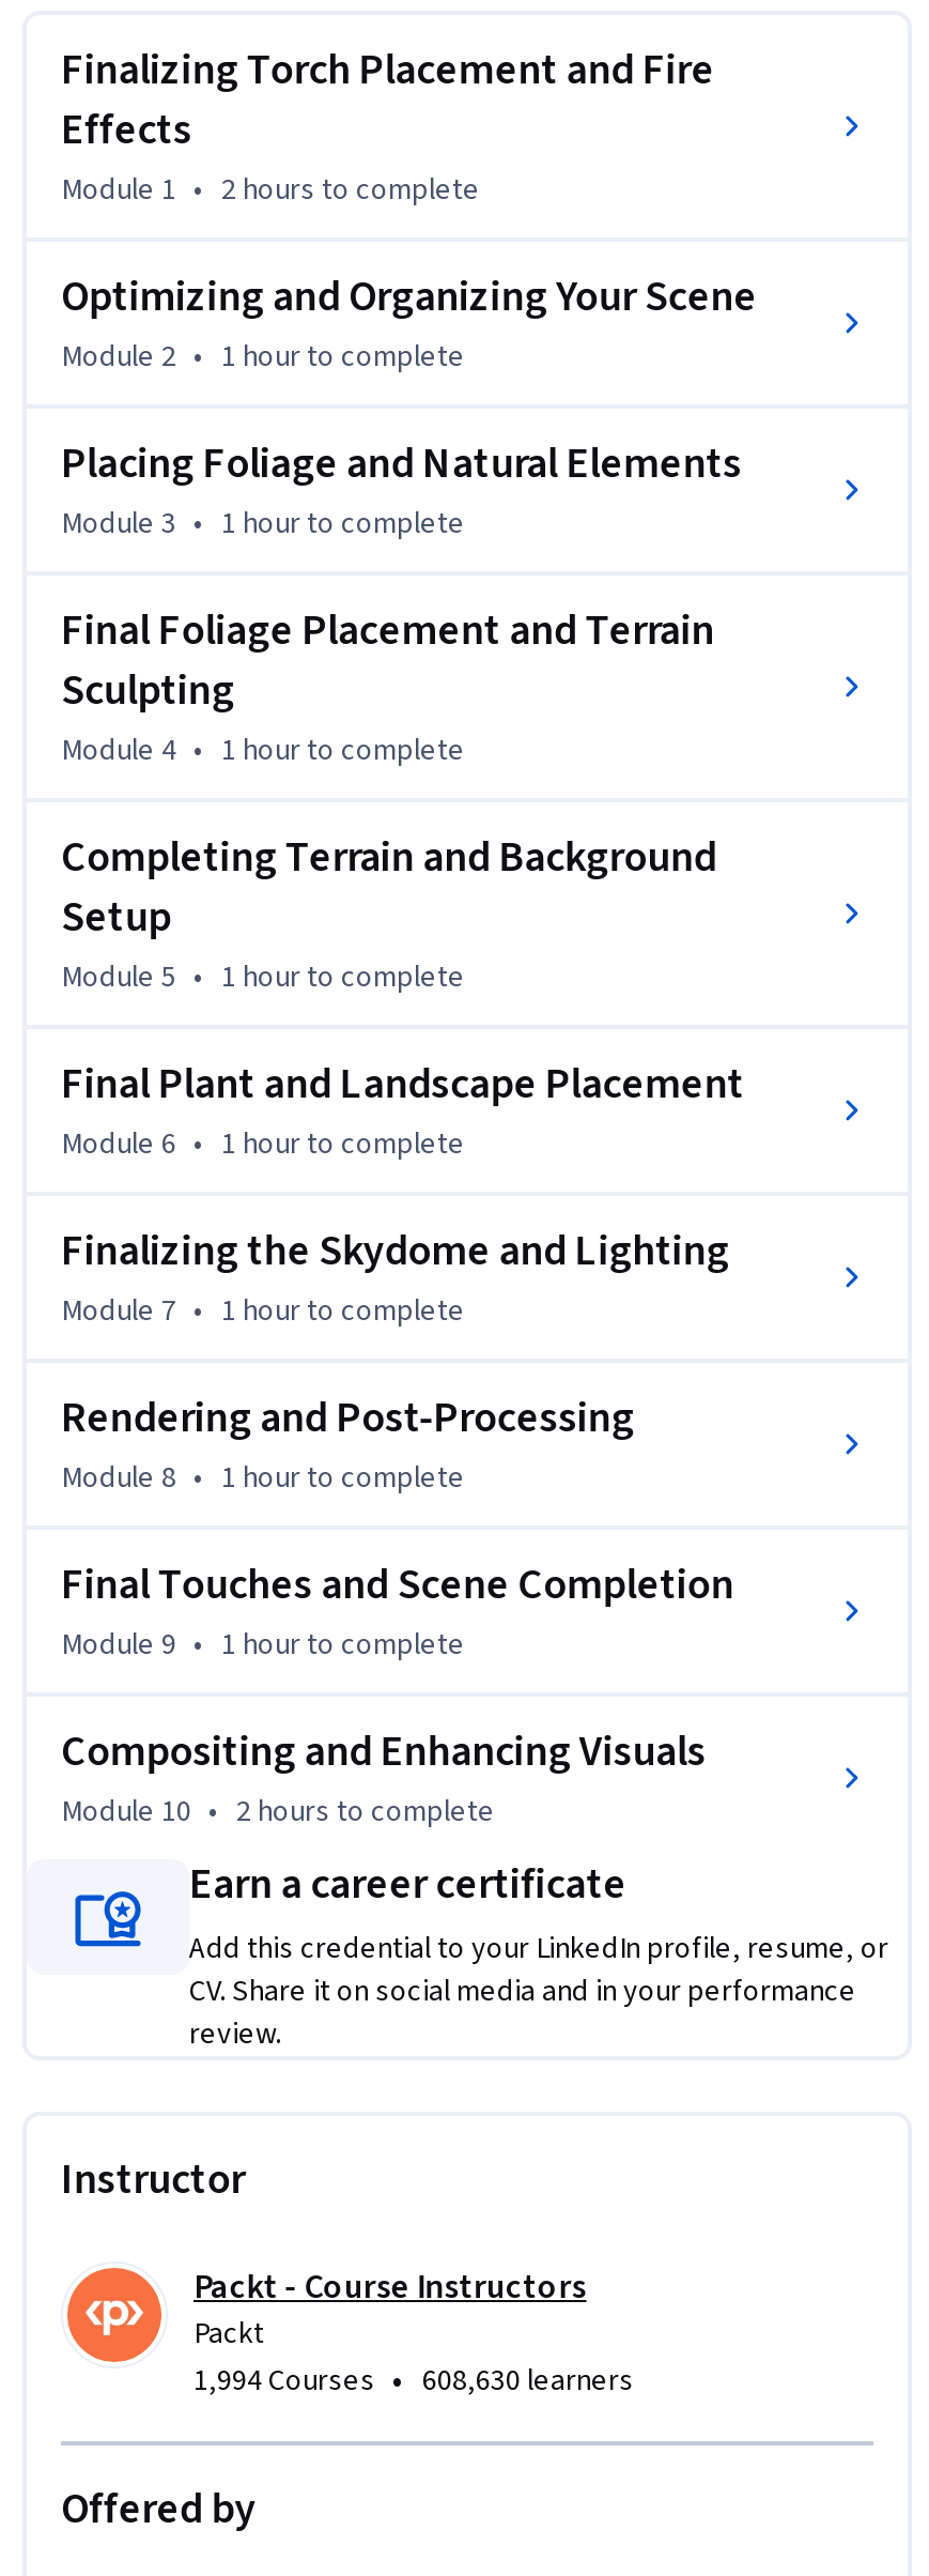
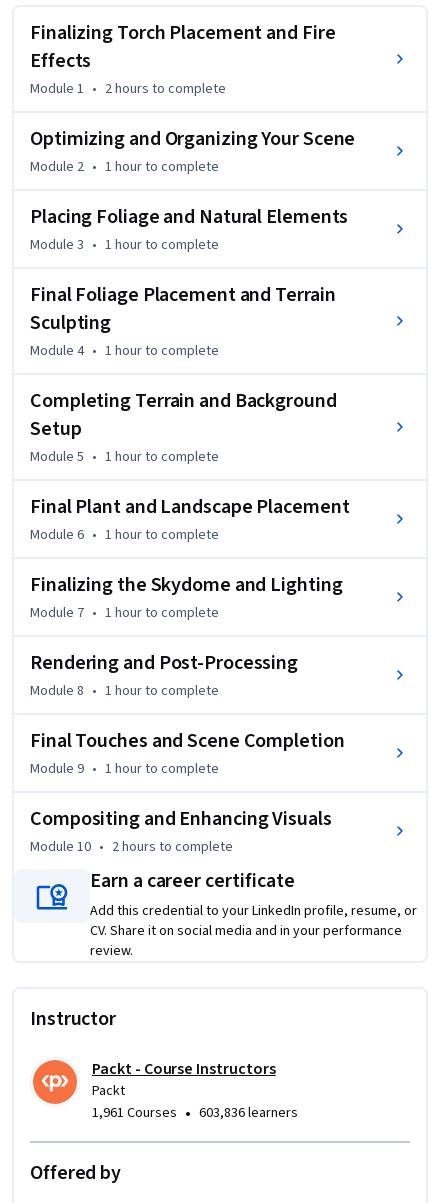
[193,2358,634,2405] 1,994 Courses • 608,630 learners -> [92,1102,298,1124] 1,961 Courses • 603,836 learners

